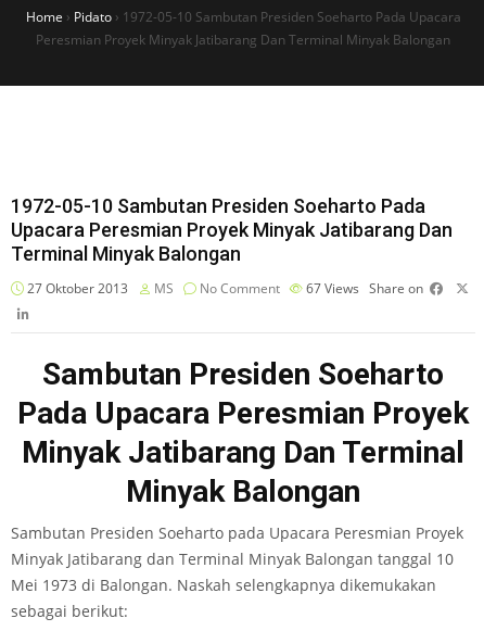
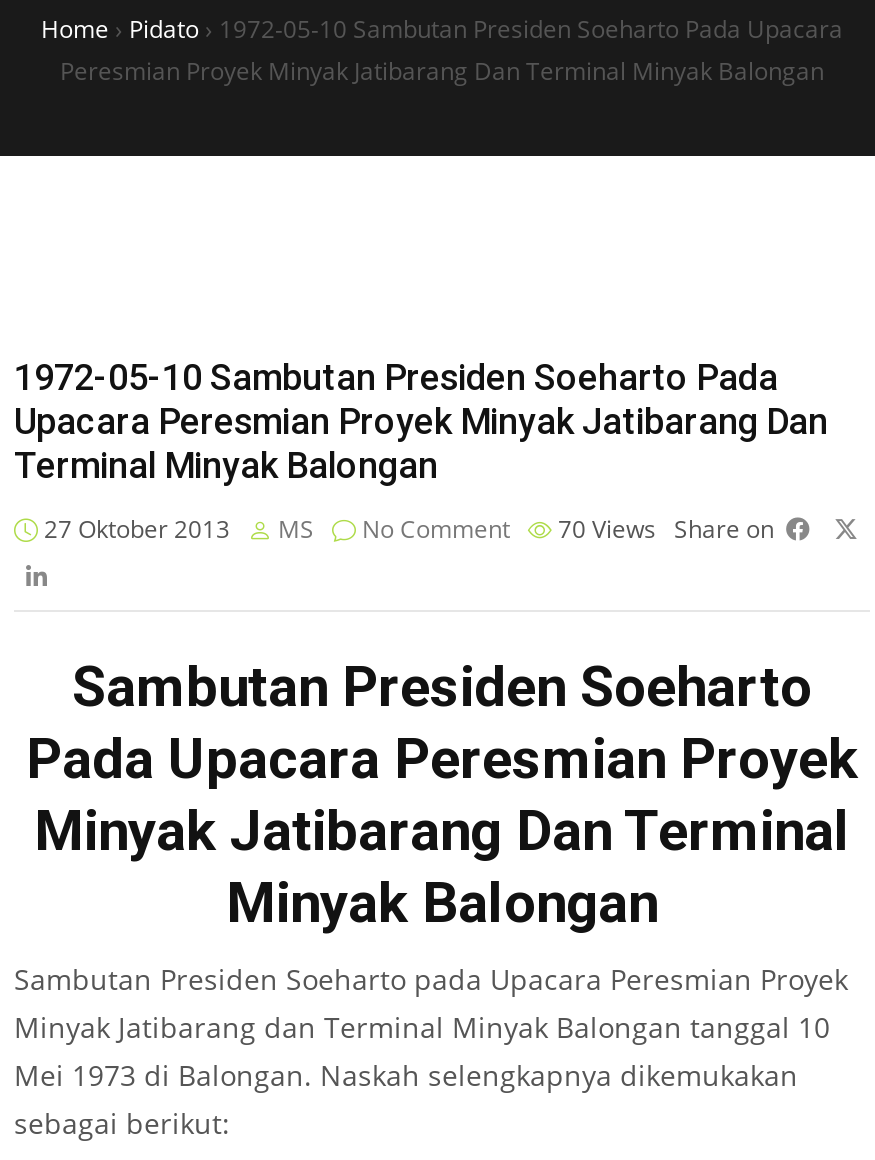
[303,279,423,298] 67 Views Share on -> [552,512,774,546] 70 Views Share on

